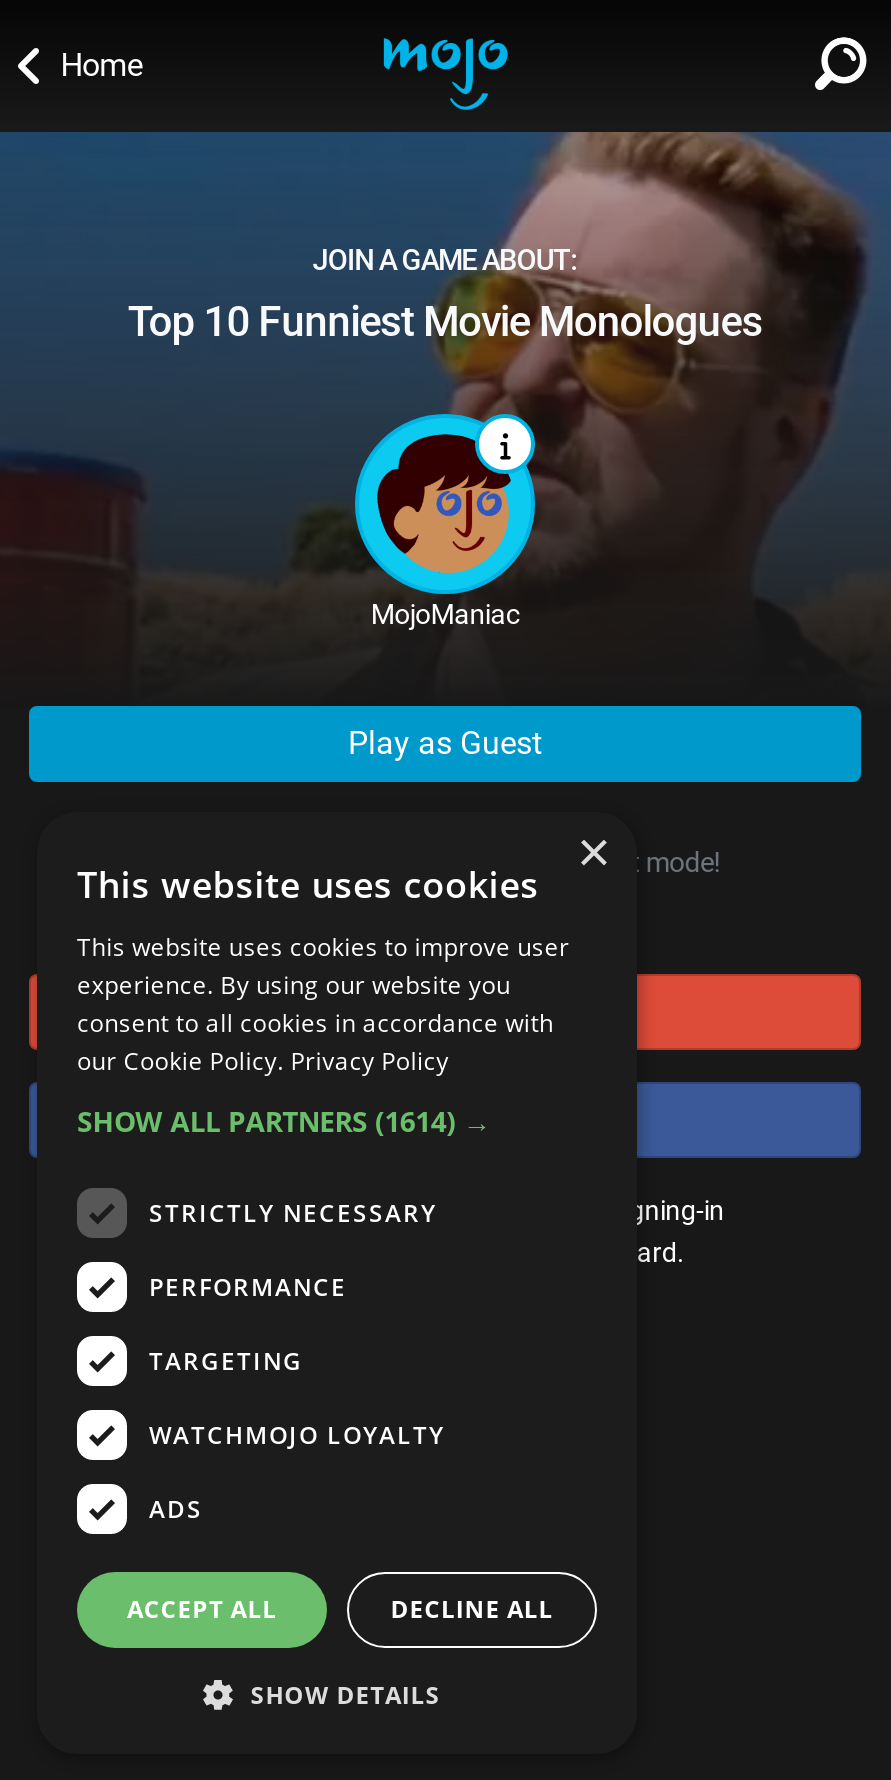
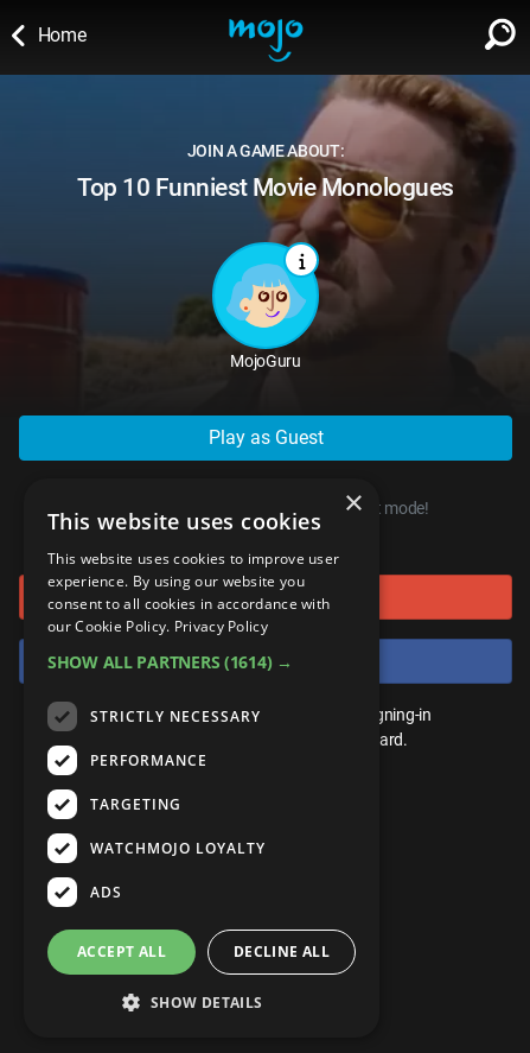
[371,432,519,630] [image] | MojoManiac -> [225,254,306,370] [image] | MojoGuru

